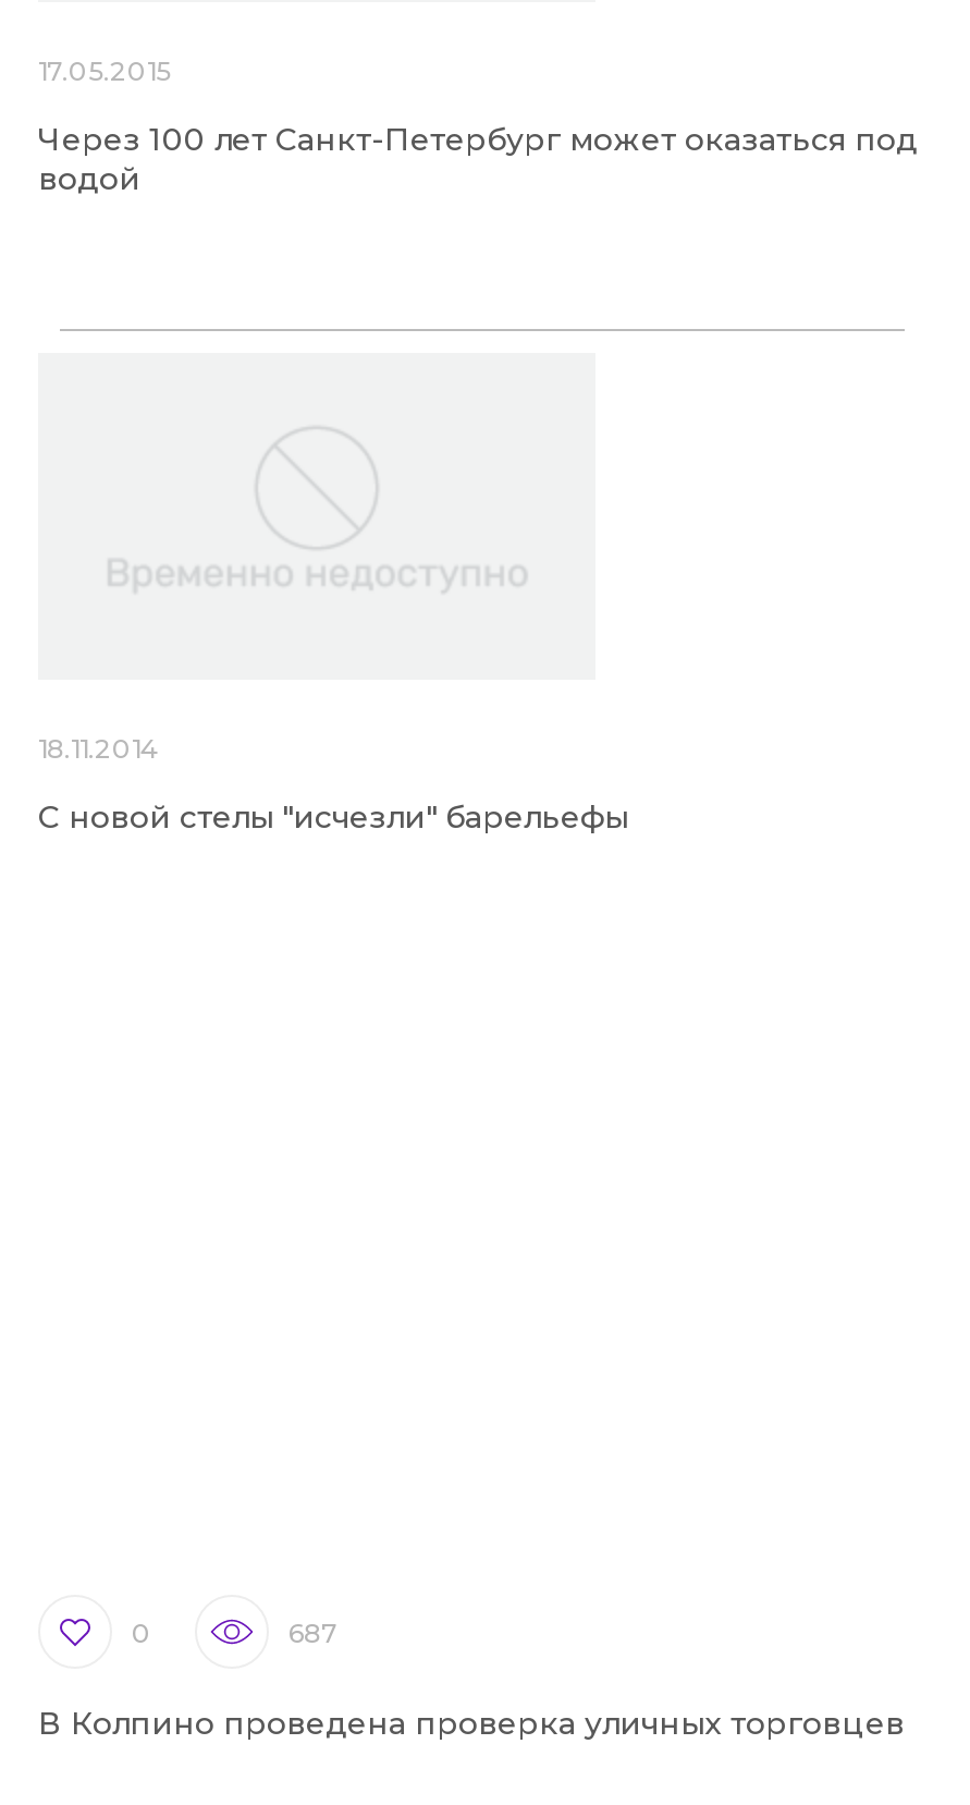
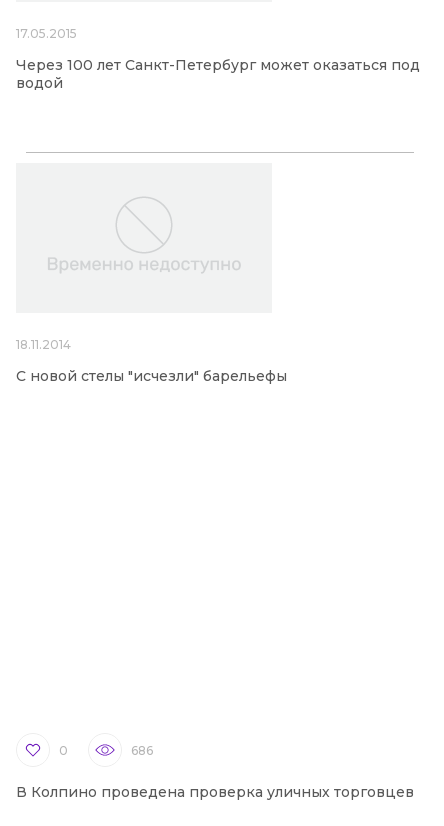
[288,1617,339,1649] 687 -> [131,743,153,758] 686

